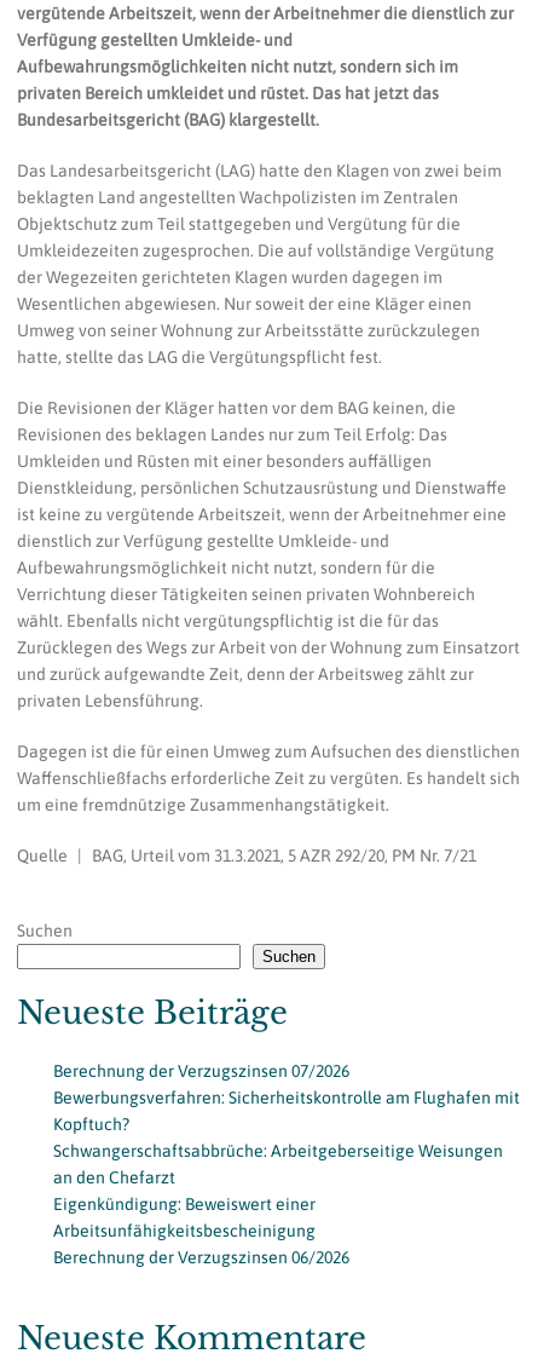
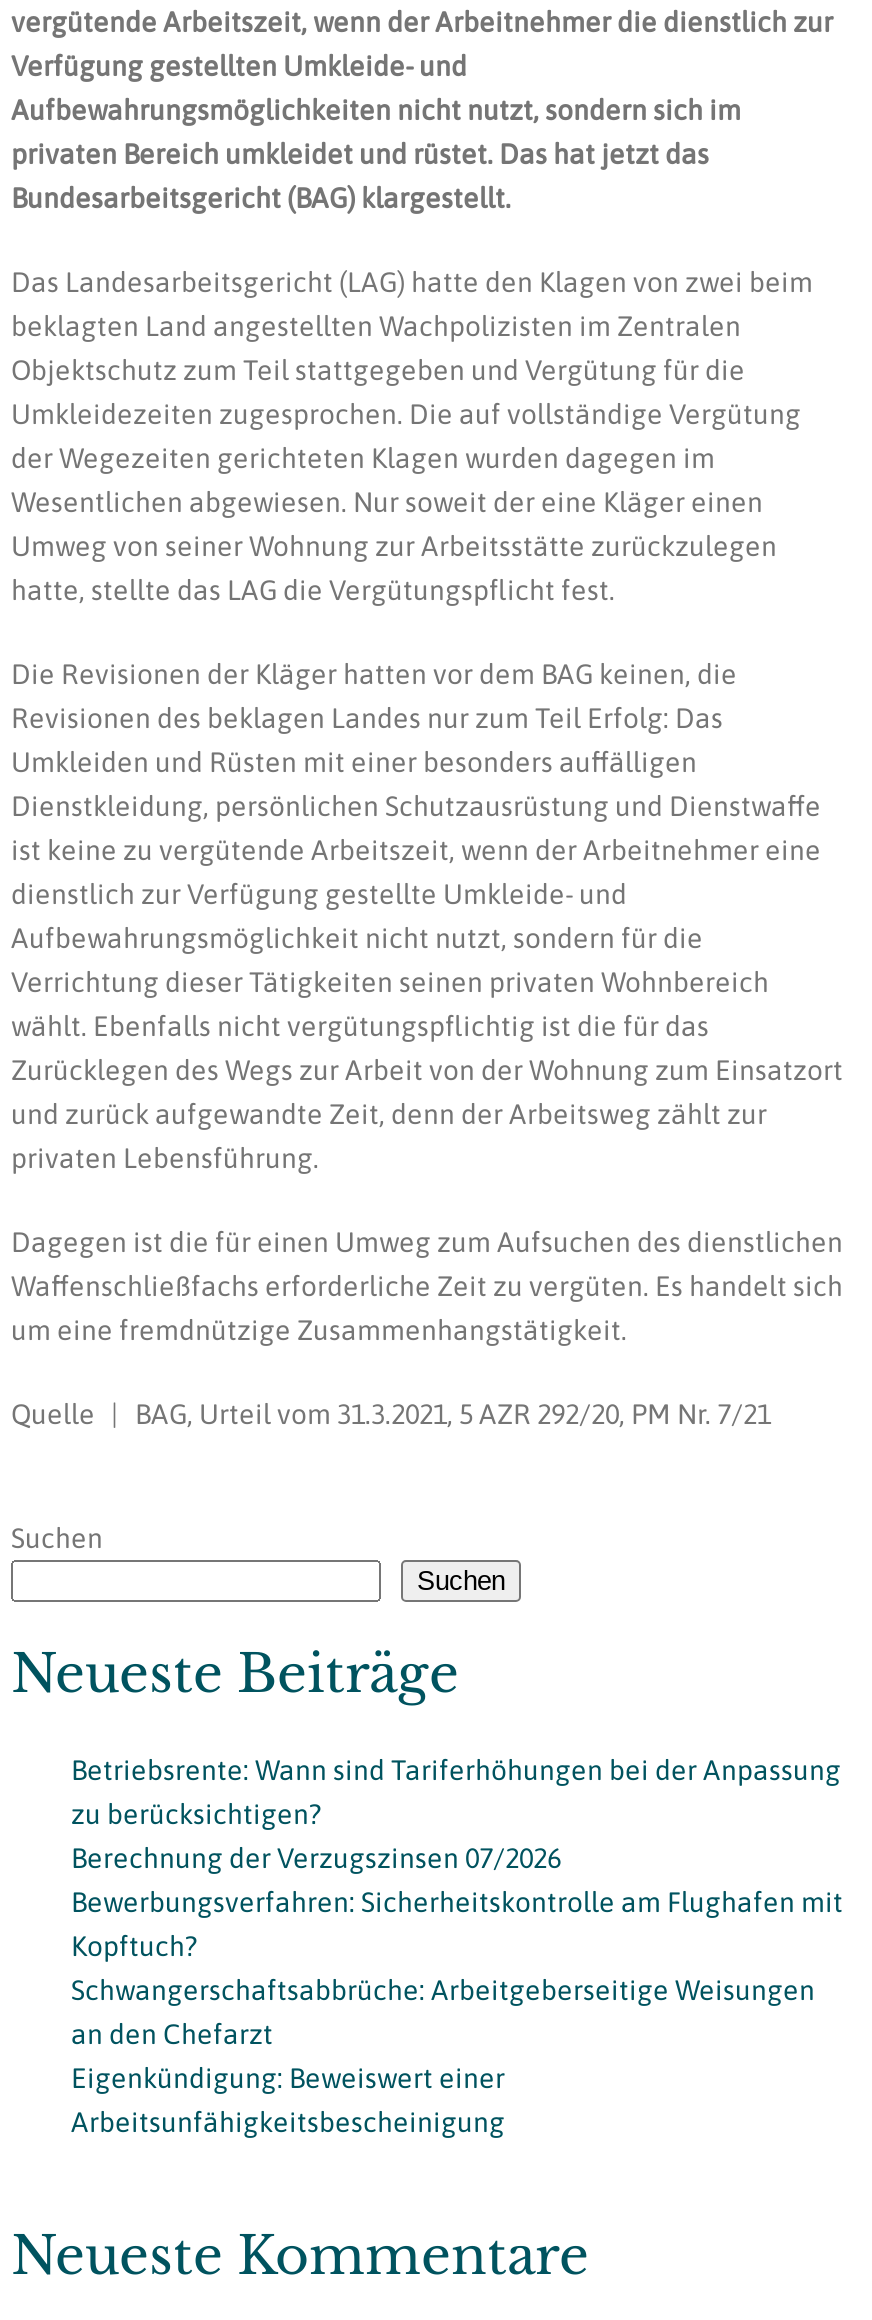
none -> [71,1754,841,1830] Betriebsrente: Wann sind Tariferhöhungen bei der Anpassung | zu berücksichtigen?
moved [53,1061,520,1240] -> [71,1842,843,2138]: Berechnung der Verzugszinsen 07/2026 | Bewerbungsverfahren: Sicherheitskontrolle am Flughafen mit | Kopftuch? | Schwangerschaftsabbrüche: Arbeitgeberseitige Weisungen | an den Chefarzt | Eigenkündigung: Beweiswert einer | Arbeitsunfähigkeitsbescheinigung
[53,1248,349,1267] Berechnung der Verzugszinsen 06/2026 -> none

